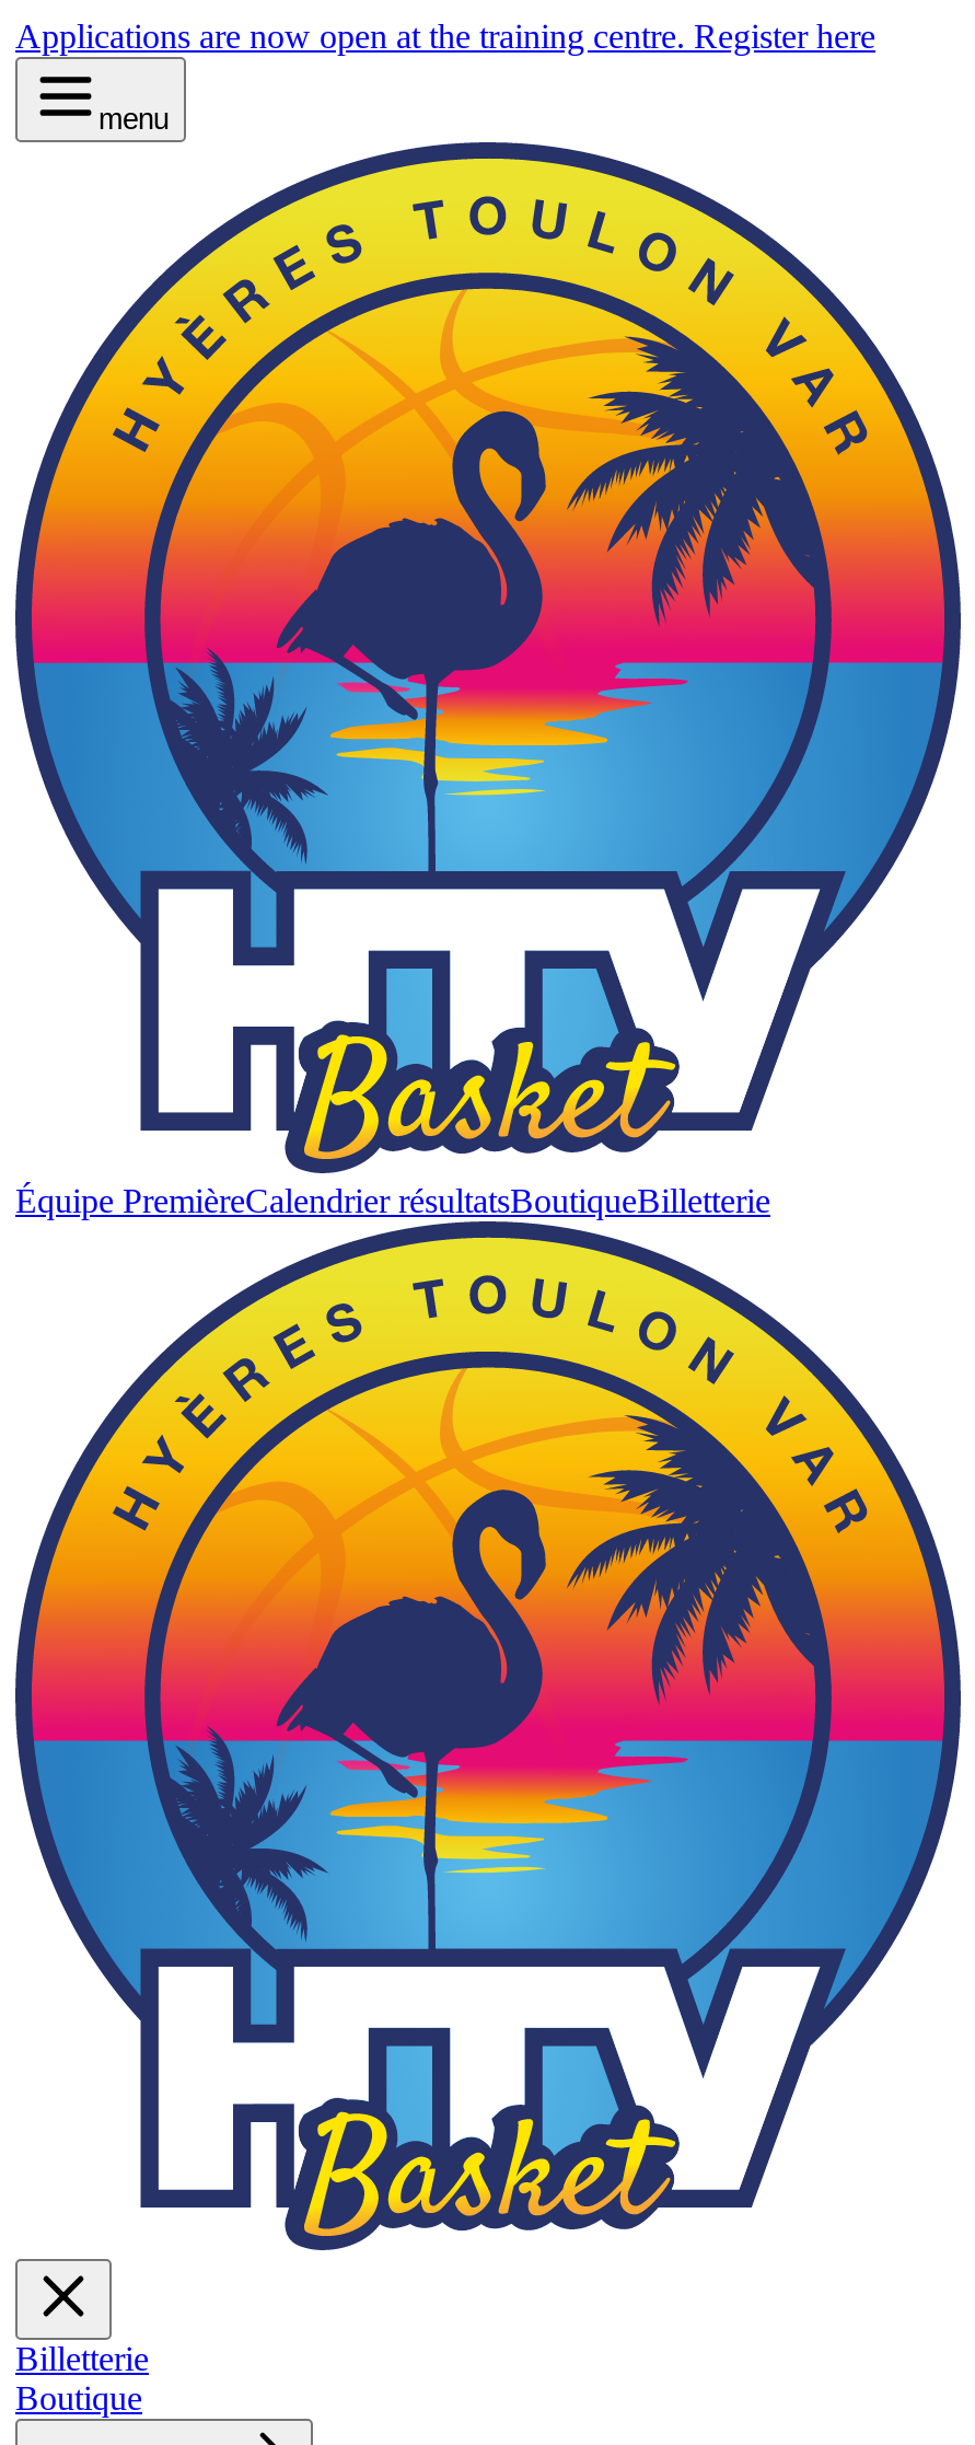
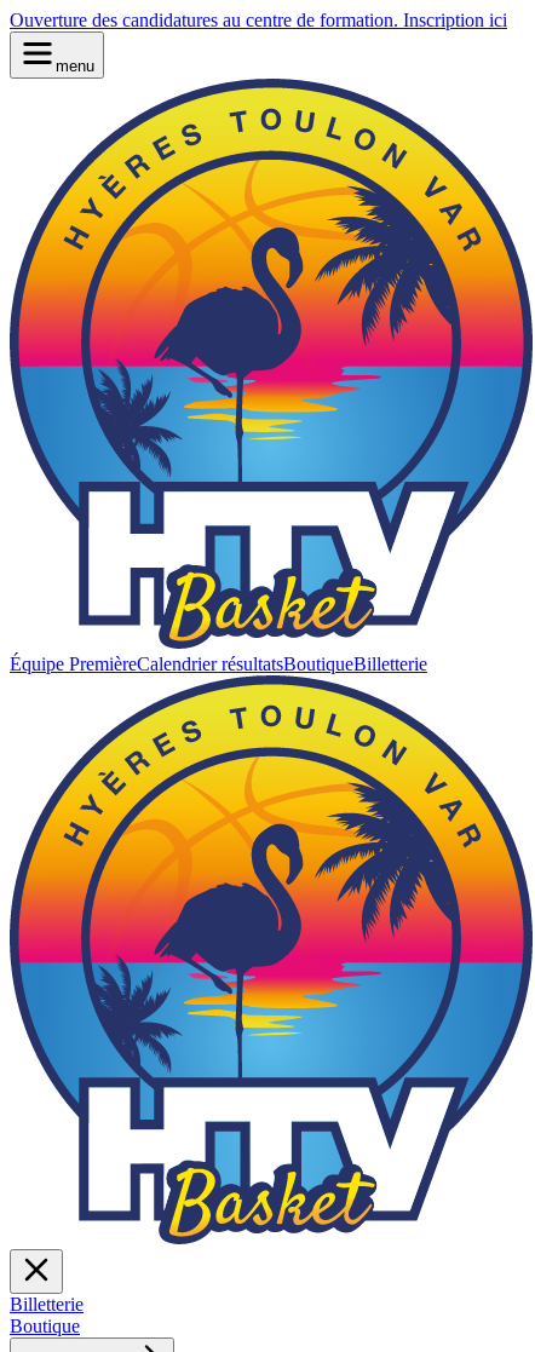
[15,18,875,55] Applications are now open at the training centre. Register here -> [10,10,507,30] Ouverture des candidatures au centre de formation. Inscription ici

